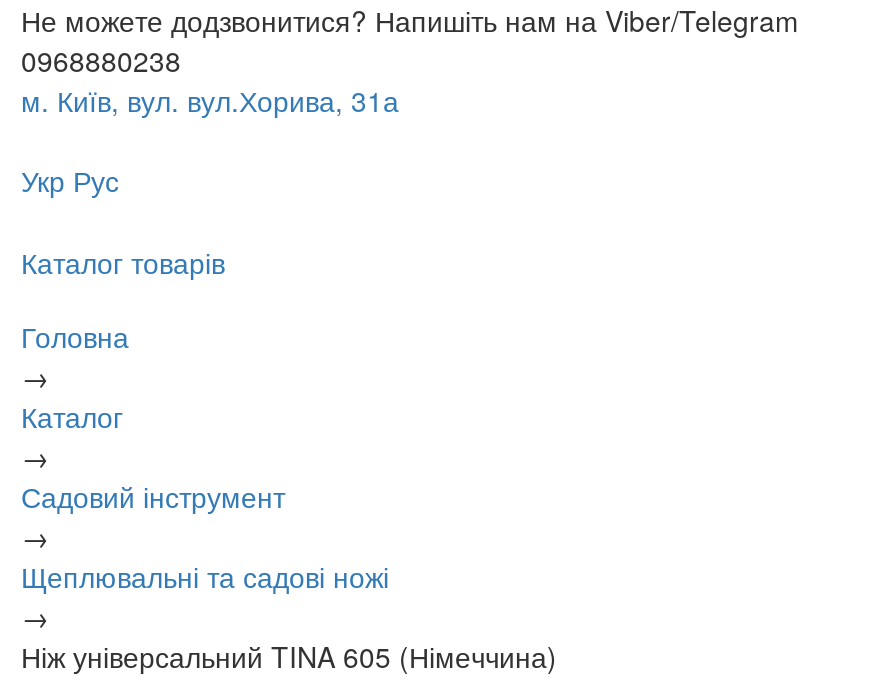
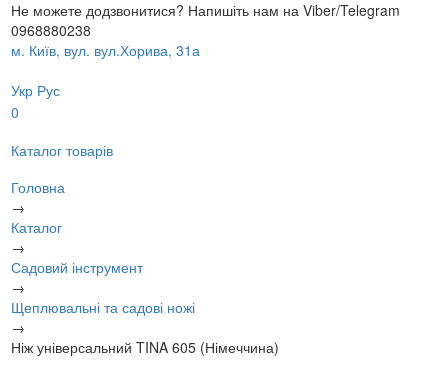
none -> [11,102,19,122] 0

